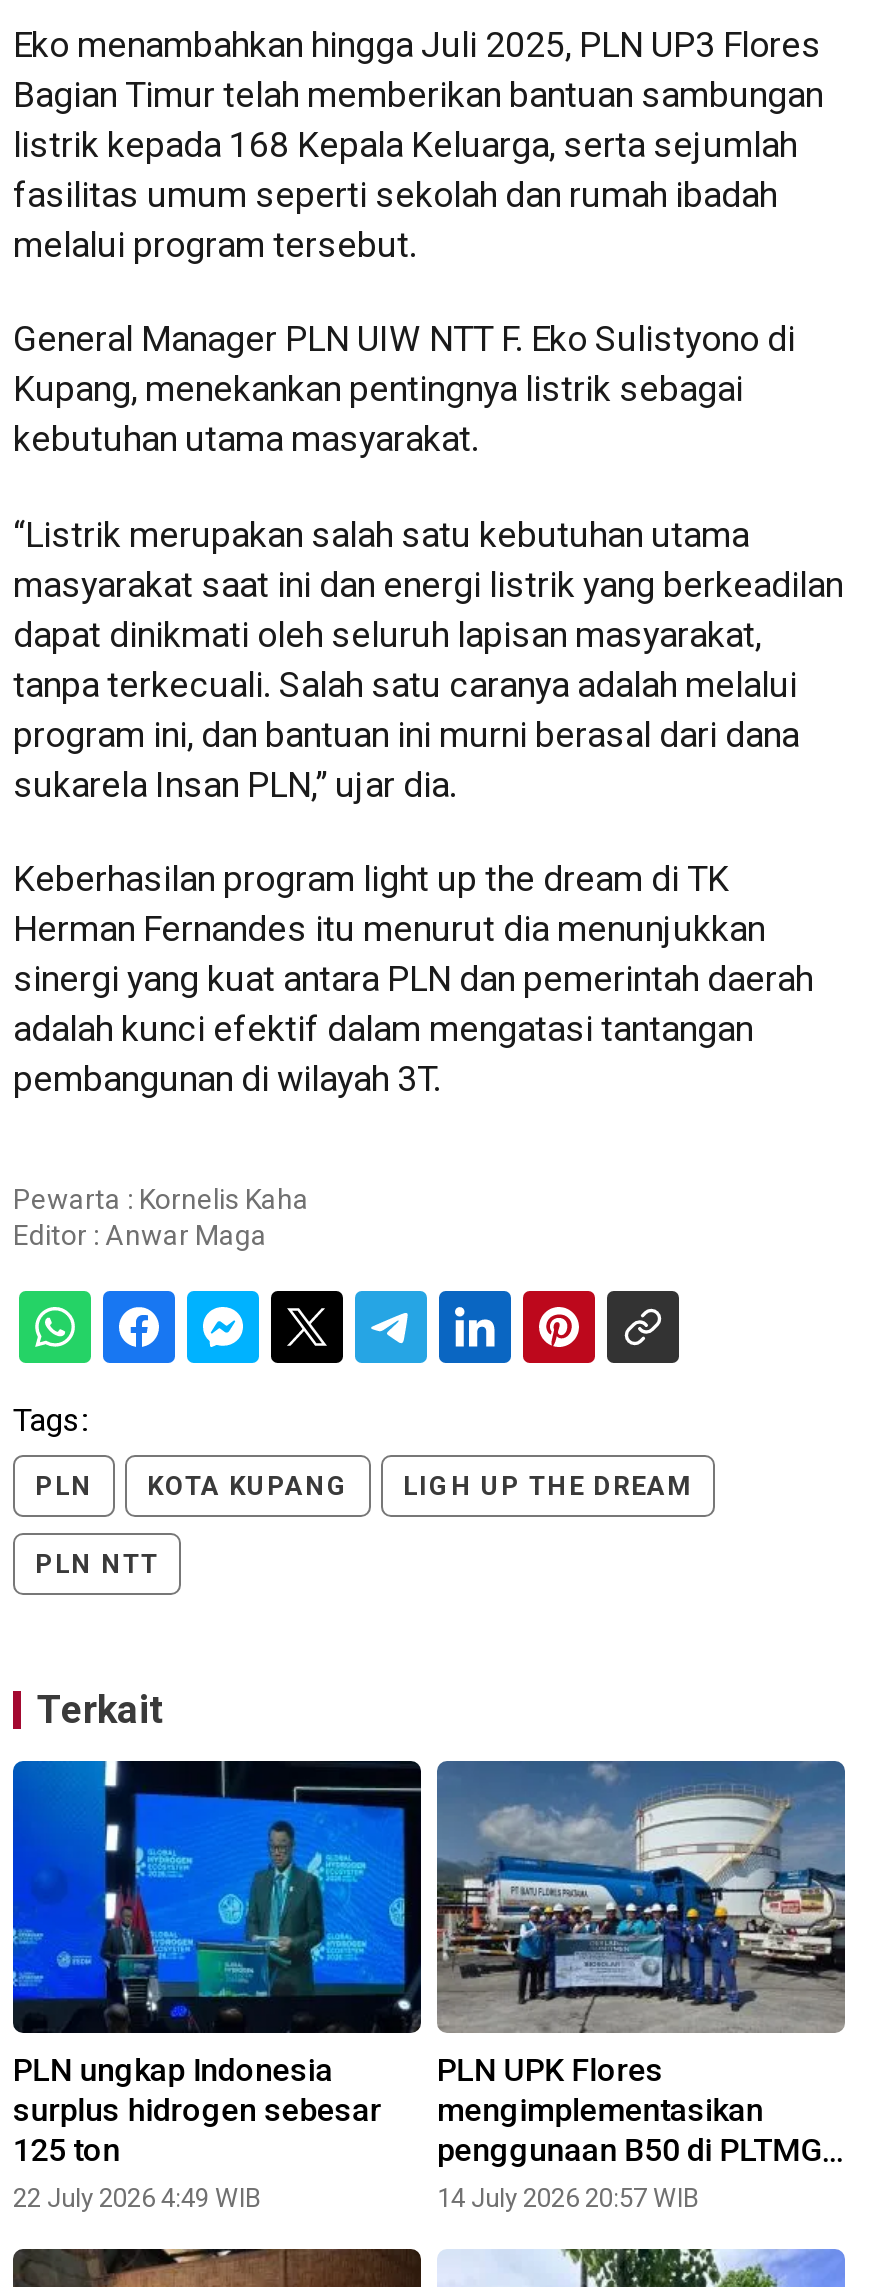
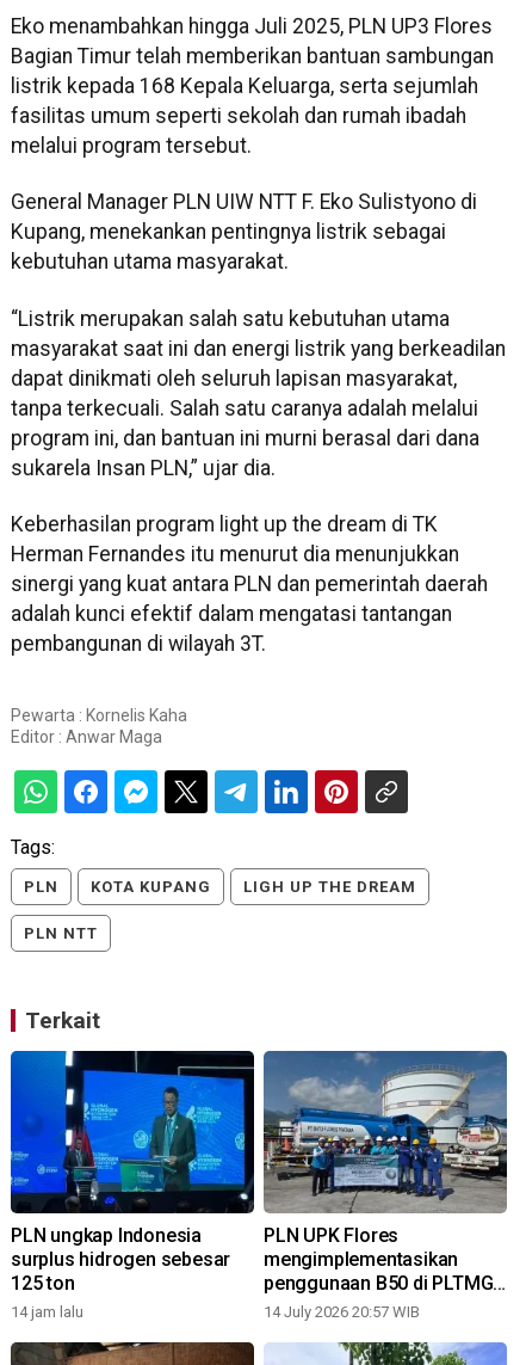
[13,2184,261,2214] 22 July 2026 4:49 WIB -> [11,1303,83,1321] 14 jam lalu

